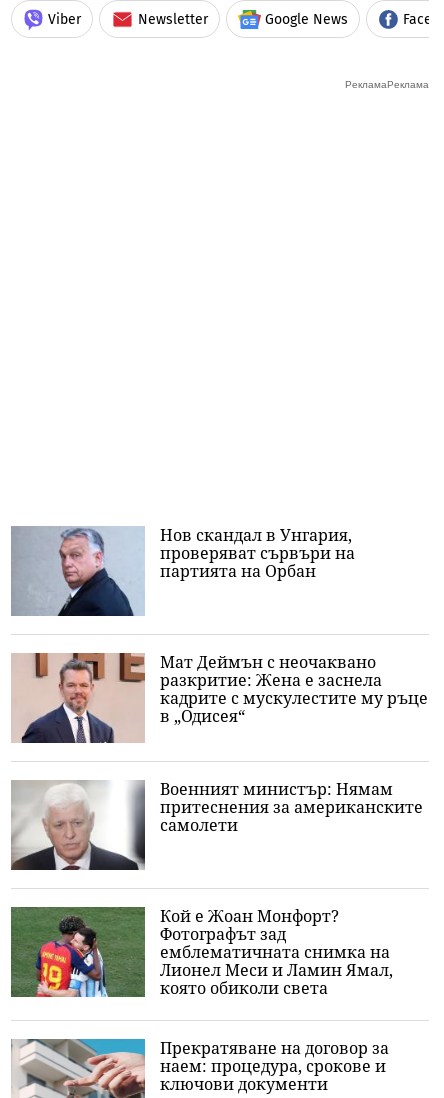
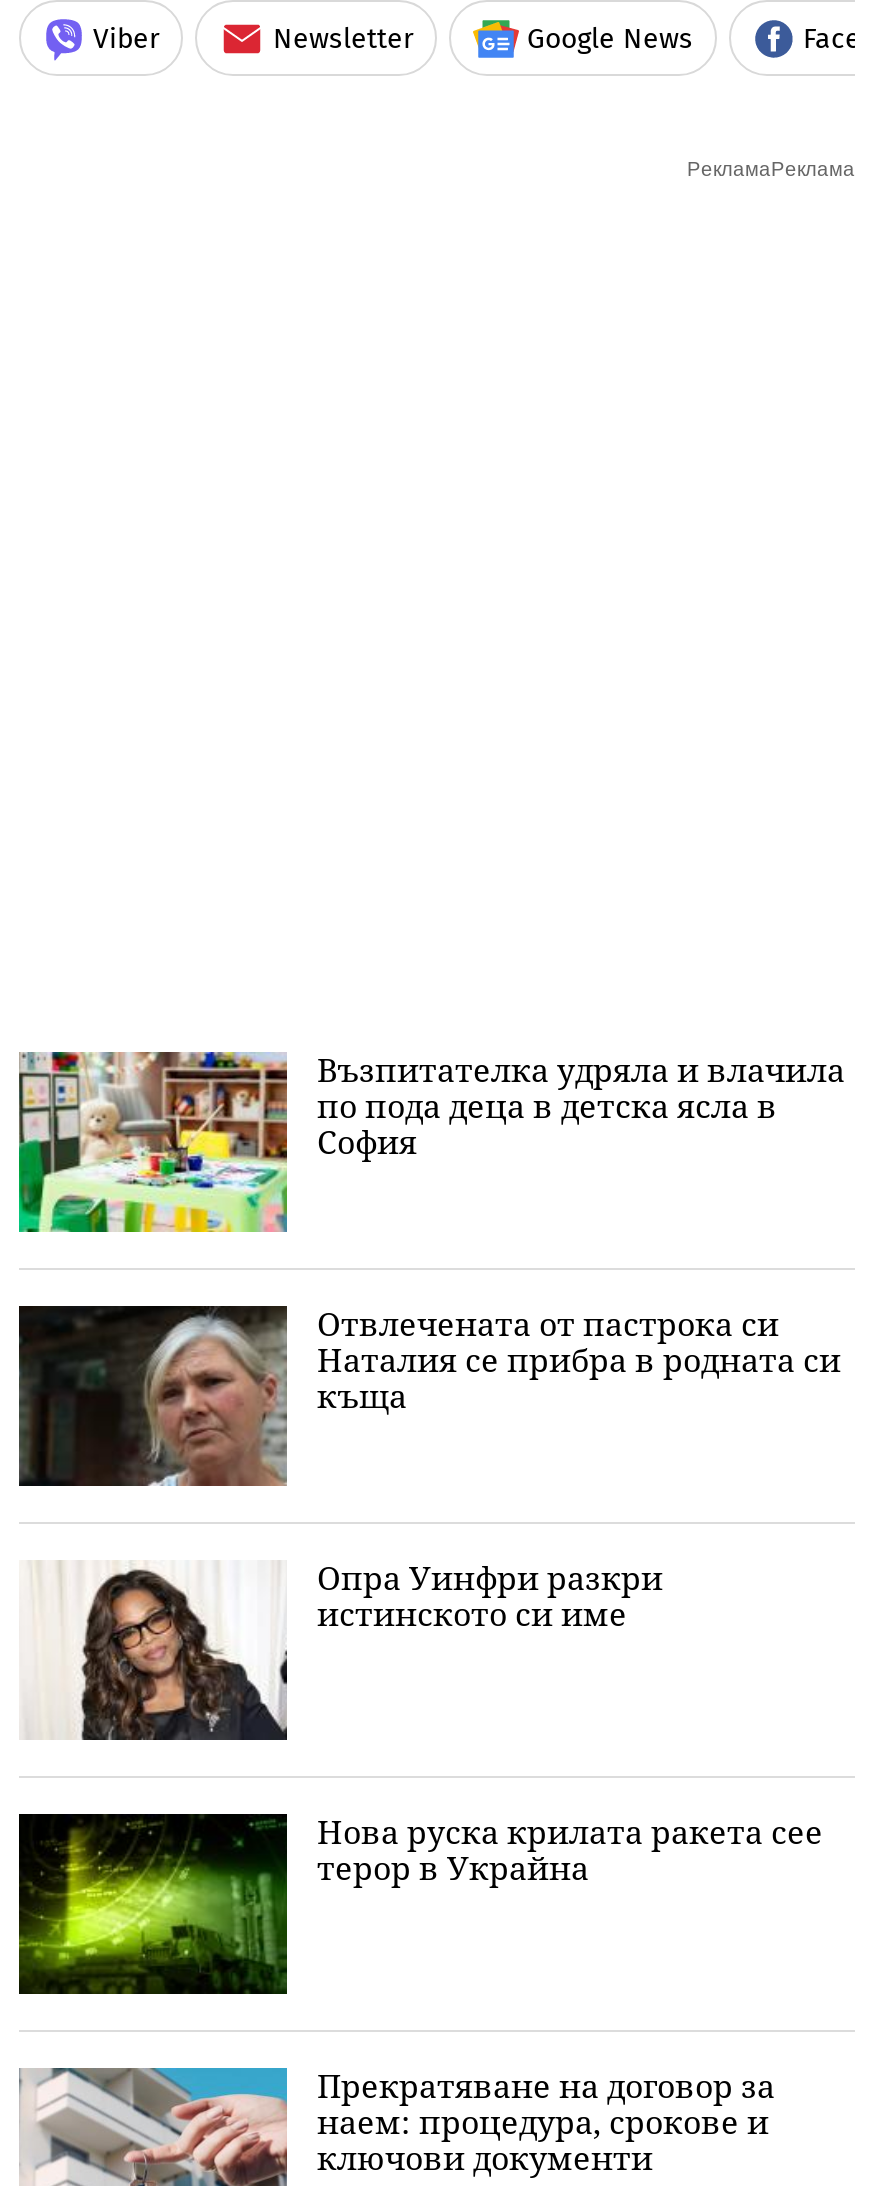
[10,524,355,617] [image] | Нов скандал в Унгария, | проверяват сървъри на | партията на Орбан -> [17,1048,845,1234] [image] | Възпитателка удряла и влачила | по пода деца в детска ясла в | София
[11,651,428,744] [image] | Мат Деймън с неочаквано | разкритие: Жена е заснела | кадрите с мускулестите му ръце | в „Одисея“ -> [17,1302,841,1488] [image] | Отвлечената от пастрока си | Наталия се прибра в родната си | къща
[10,778,423,871] [image] | Военният министър: Нямам | притеснения за американските | самолети -> [21,1556,663,1740] [image] | Опра Уинфри разкри | истинското си име
[10,905,393,999] [image] | Кой е Жоан Монфорт? | Фотографът зад | емблематичната снимка на | Лионел Меси и Ламин Ямал, | която обиколи света -> [17,1810,823,1996] [image] | Нова руска крилата ракета сее | терор в Украйна

